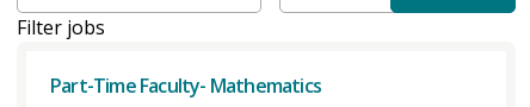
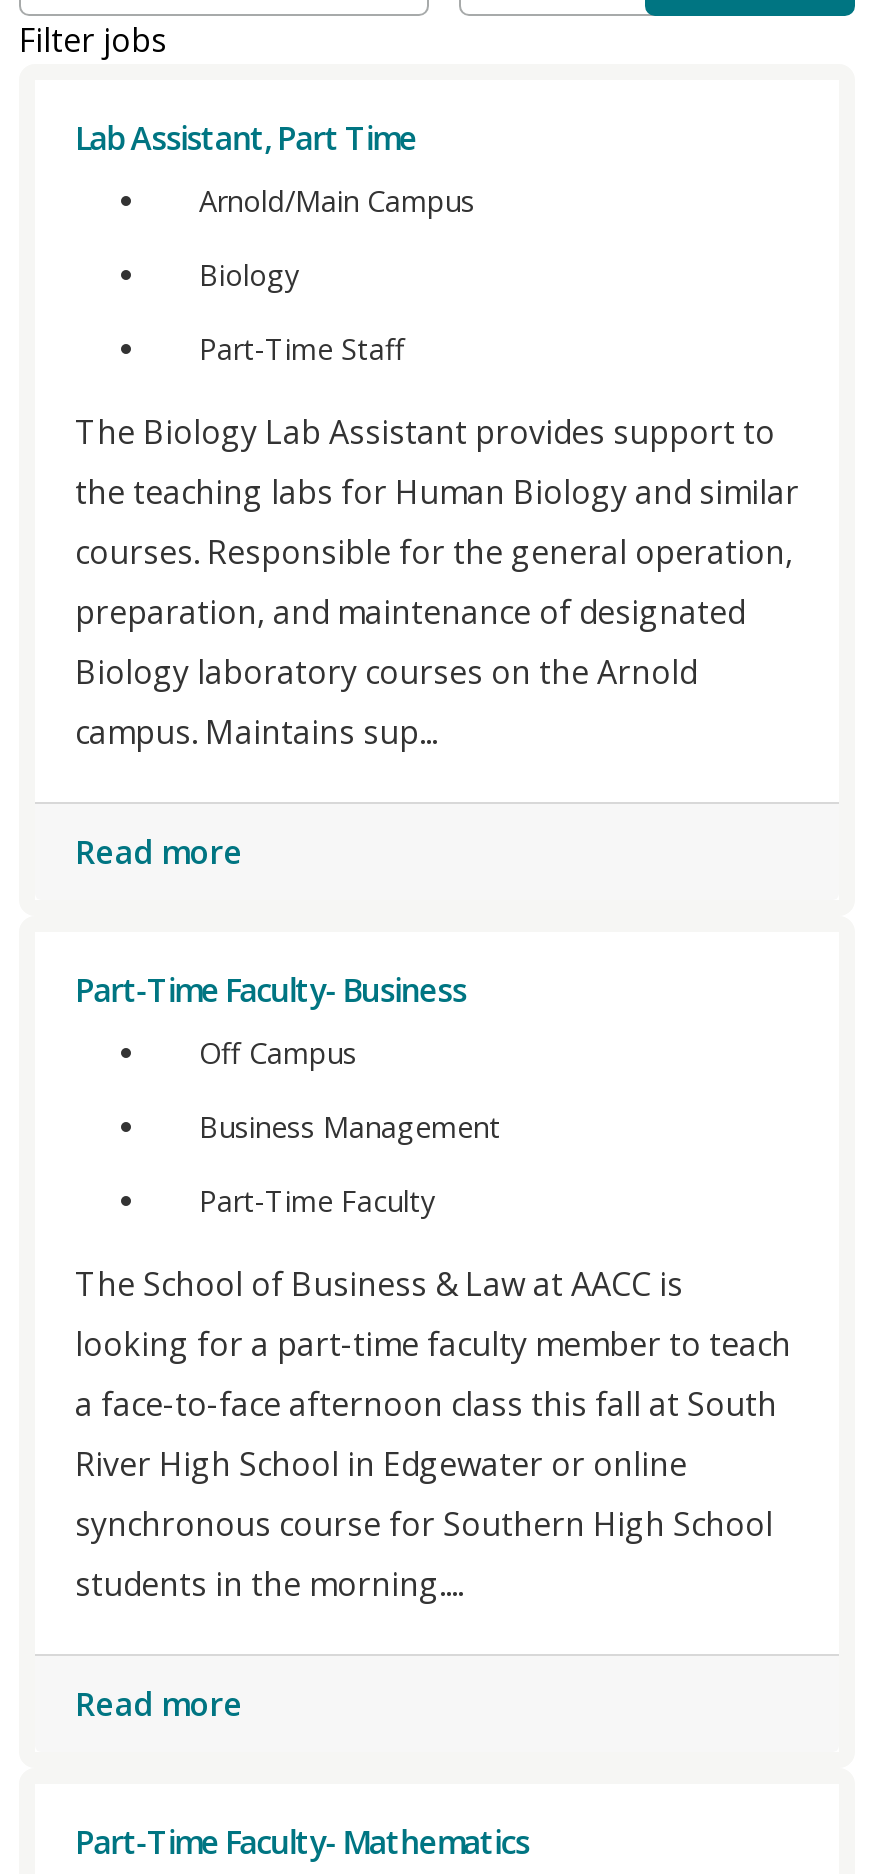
none -> [75,116,799,1726] Lab Assistant, Part Time | Arnold/Main Campus | Biology | Part-Time Staff | The Biology Lab Assistant provides support to | the teaching labs for Human Biology and similar | courses. Responsible for the general operation, | preparation, and maintenance of designated | Biology laboratory courses on the Arnold | campus. Maintains sup... | Read more | Part-Time Faculty- Business | Off Campus | Business Management | Part-Time Faculty | The School of Business & Law at AACC is | looking for a part-time faculty member to teach | a face-to-face afternoon class this fall at South | River High School in Edgewater or online | synchronous course for Southern High School | students in the morning.... | Read more

